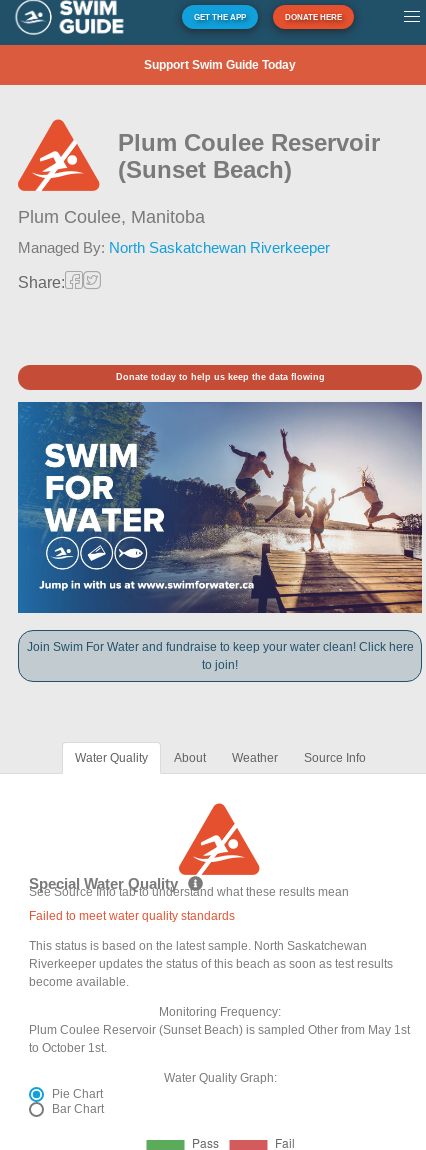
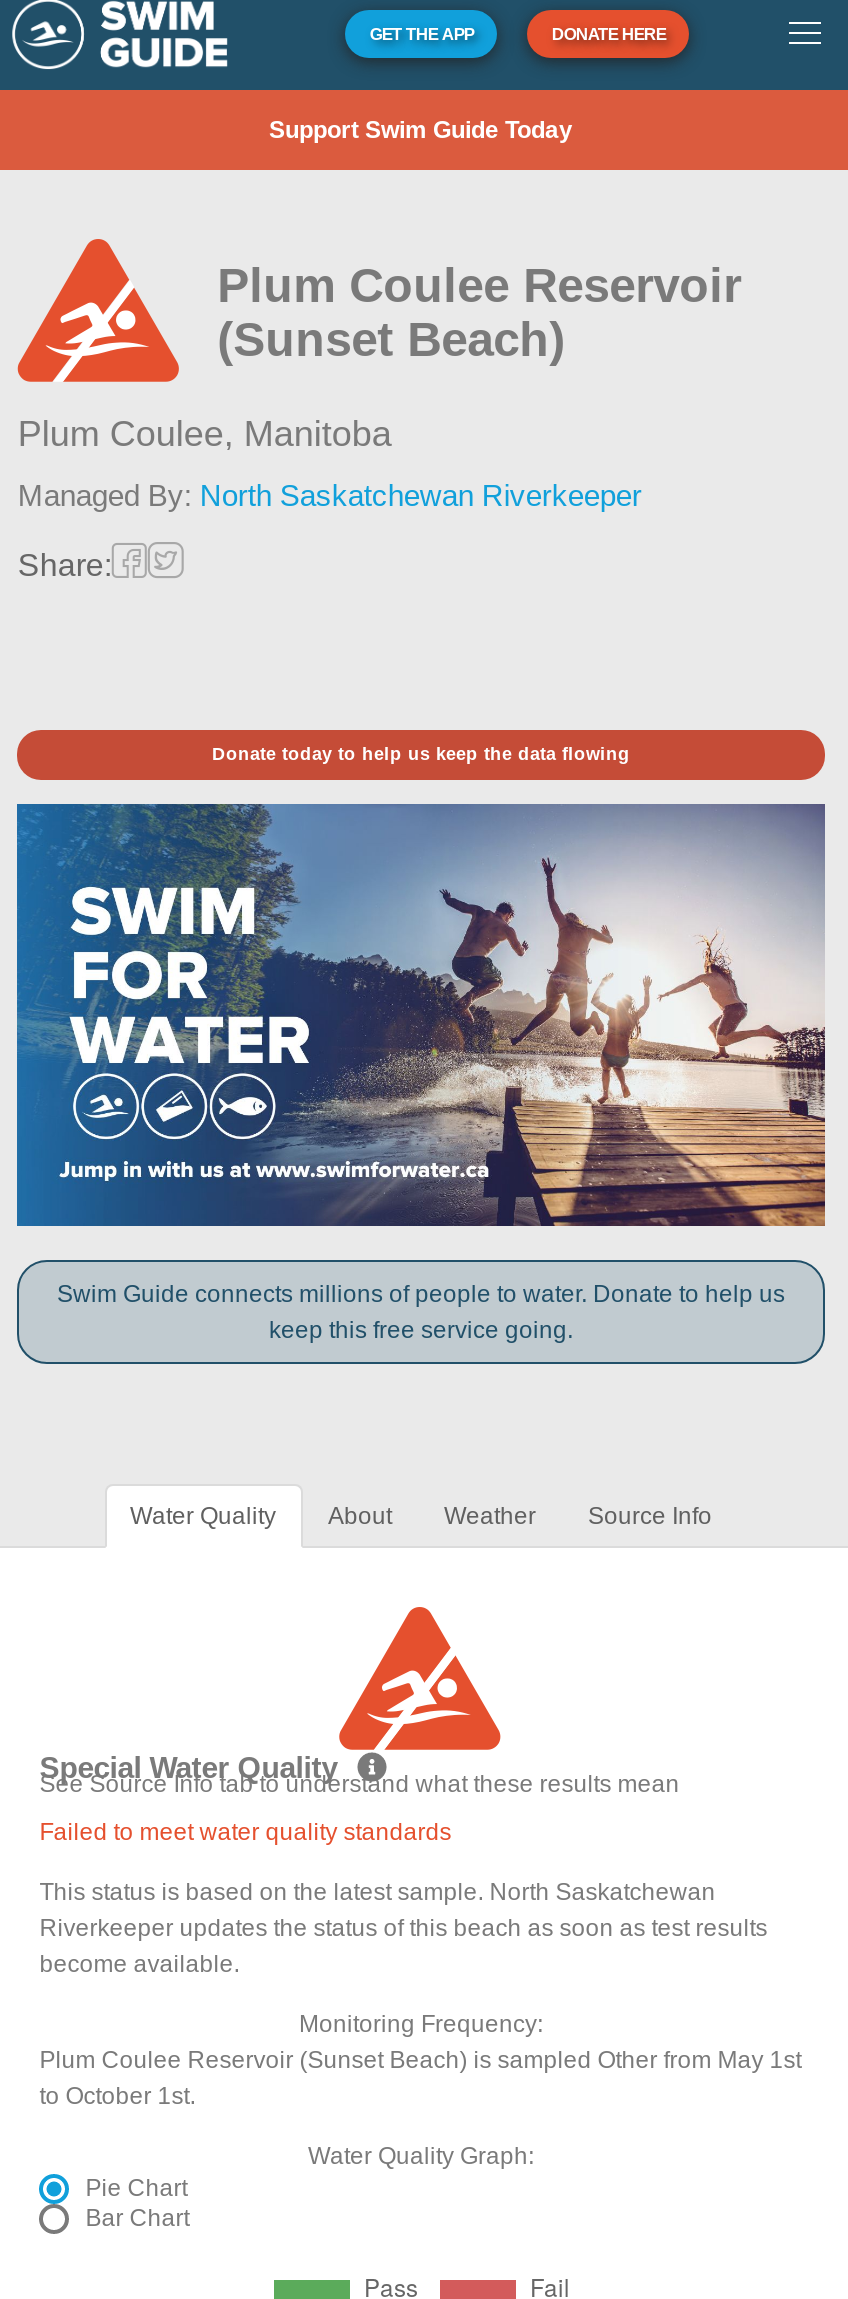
[26,640,413,672] Join Swim For Water and fundraise to keep your water clean! Click here | to join! -> [57,1280,785,1344] Swim Guide connects millions of people to water. Donate to help us | keep this free service going.

